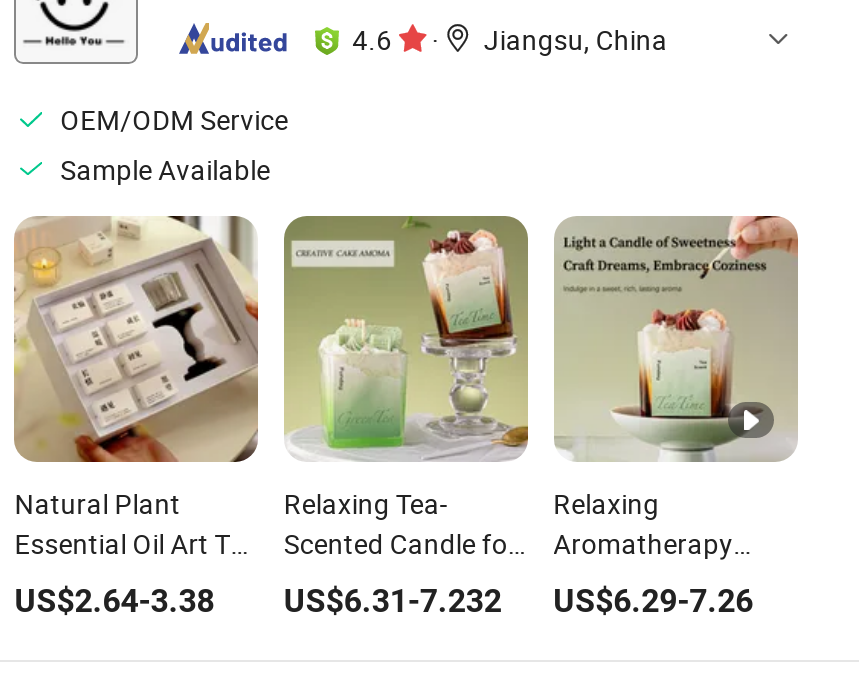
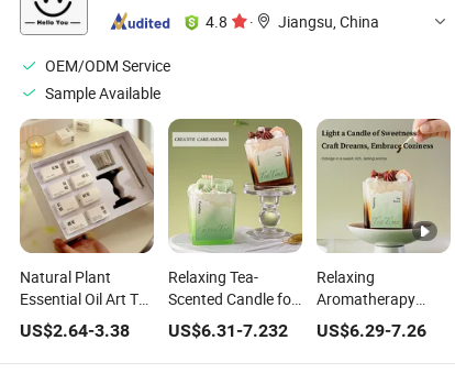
[352,23,392,59] 4.6 -> [206,12,228,32] 4.8

